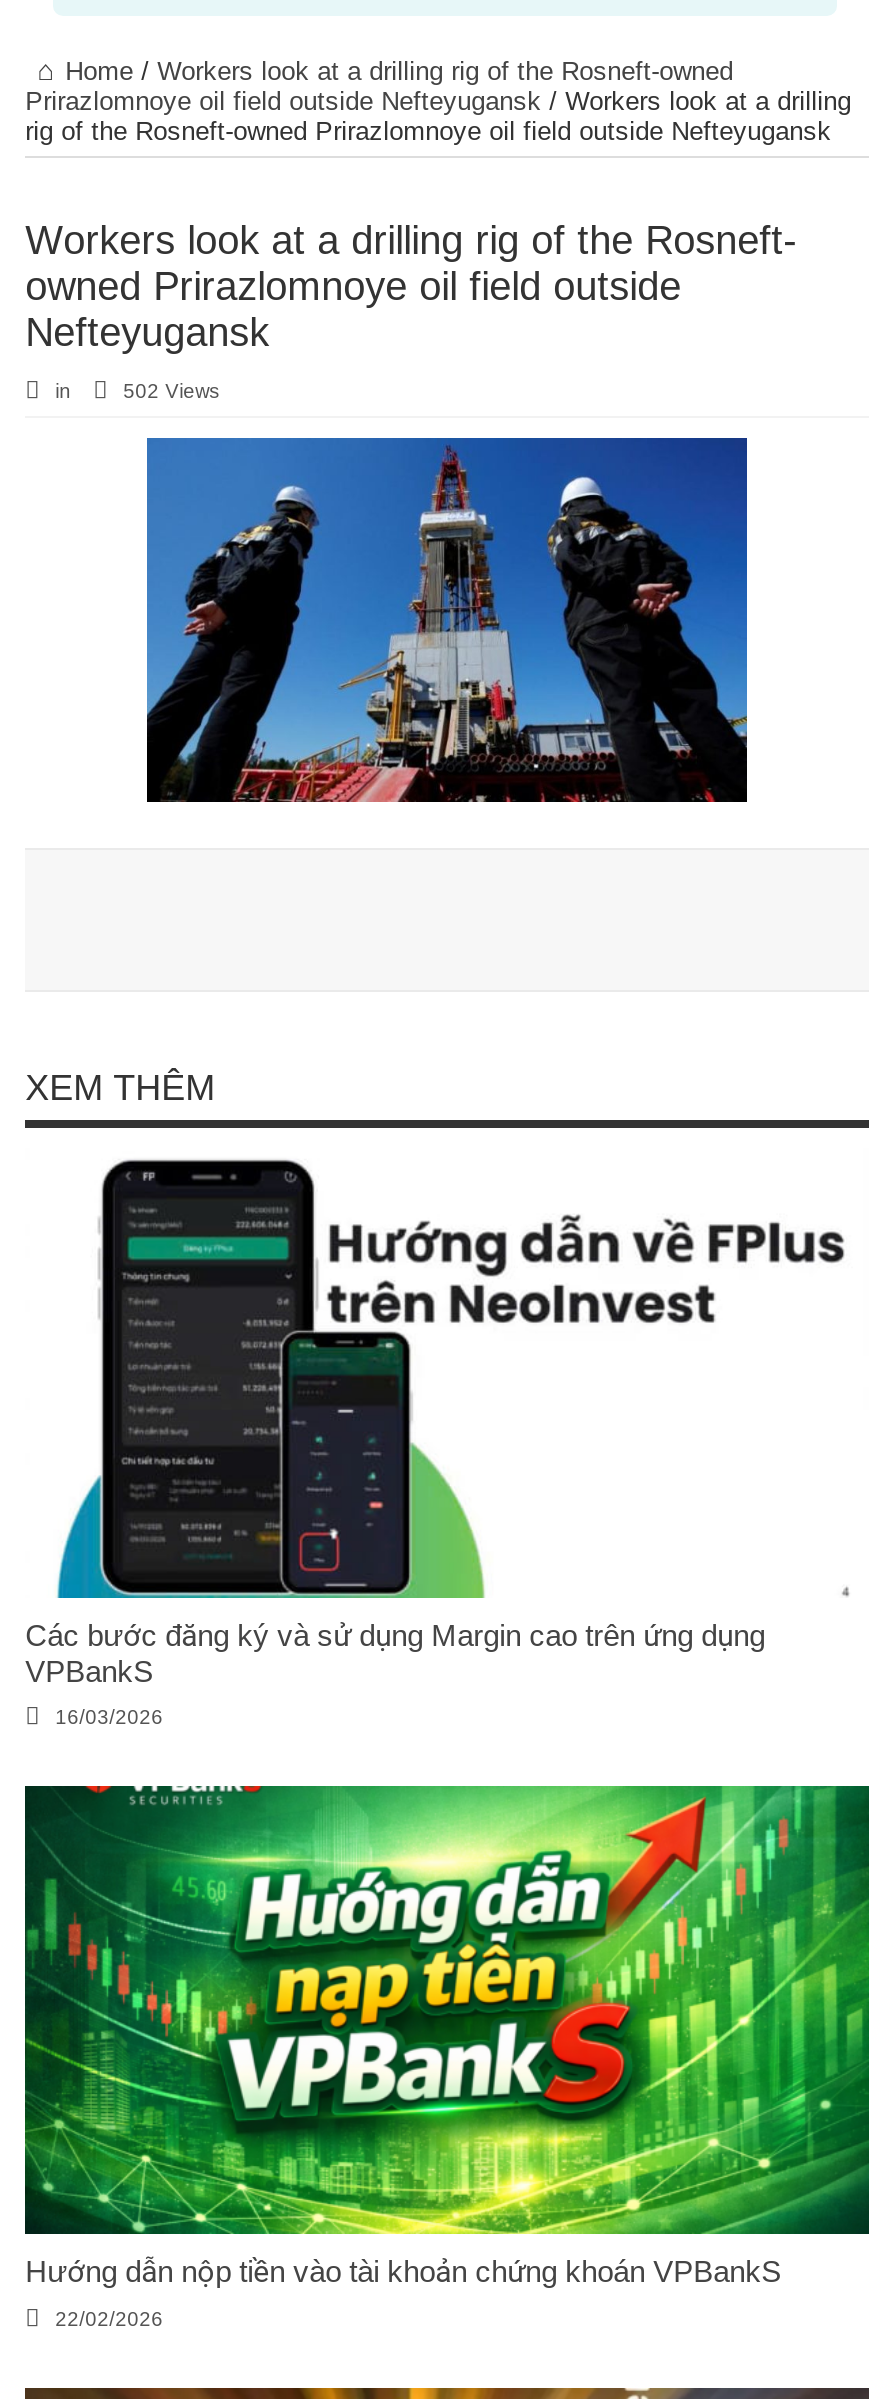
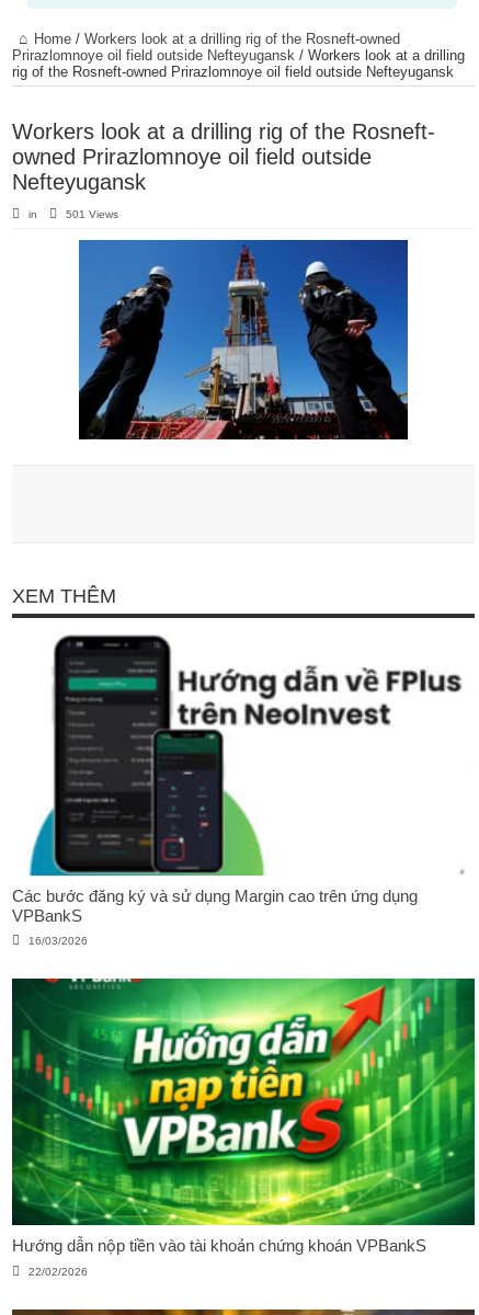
[123,380,219,402] 502 Views -> [66,208,119,220] 501 Views

